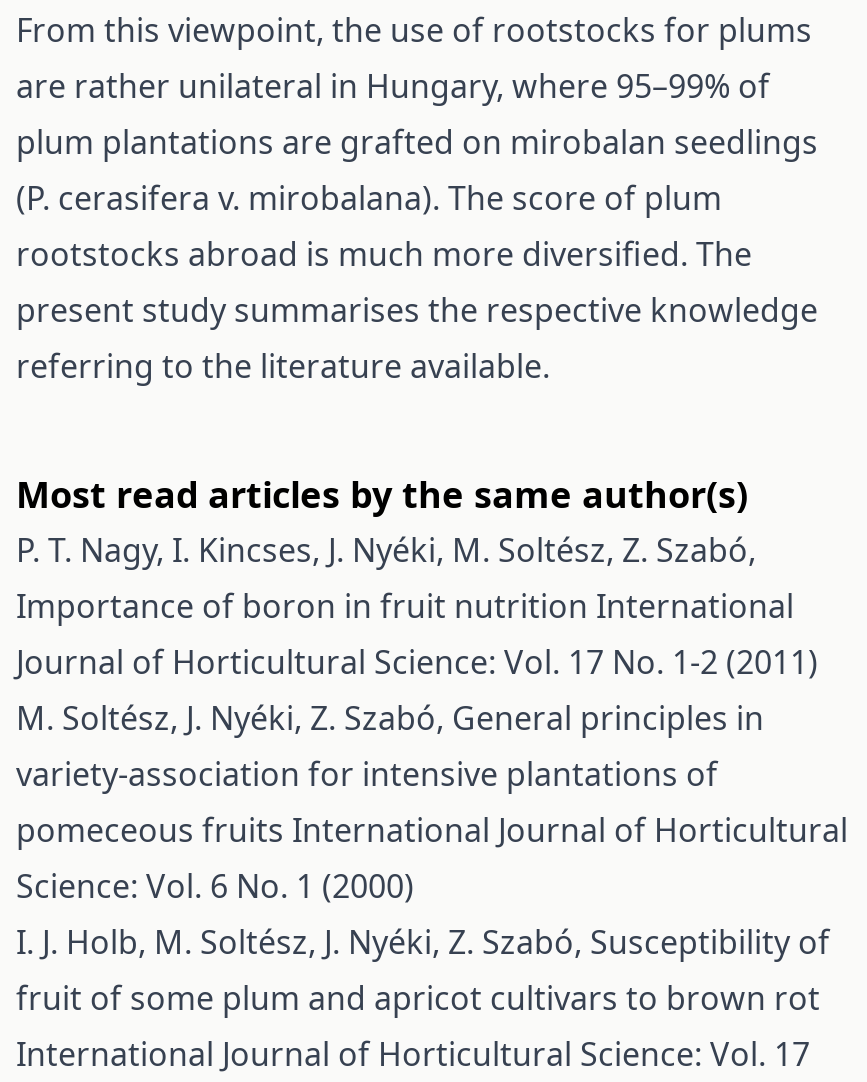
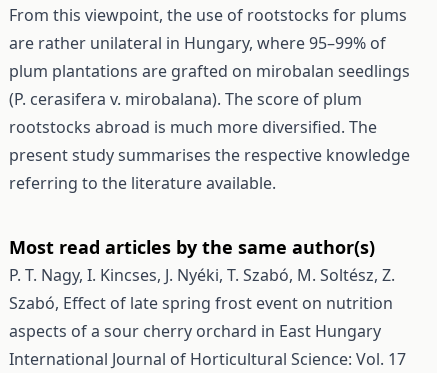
[16,528,848,1020] P. T. Nagy, I. Kincses, J. Nyéki, M. Soltész, Z. Szabó, | Importance of boron in fruit nutrition International | Journal of Horticultural Science: Vol. 17 No. 1-2 (2011) | M. Soltész, J. Nyéki, Z. Szabó, General principles in | variety-association for intensive plantations of | pomeceous fruits International Journal of Horticultural | Science: Vol. 6 No. 1 (2000) | I. J. Holb, M. Soltész, J. Nyéki, Z. Szabó, Susceptibility of | fruit of some plum and apricot cultivars to brown rot -> [9,264,395,342] P. T. Nagy, I. Kincses, J. Nyéki, T. Szabó, M. Soltész, Z. | Szabó, Effect of late spring frost event on nutrition | aspects of a sour cherry orchard in East Hungary

